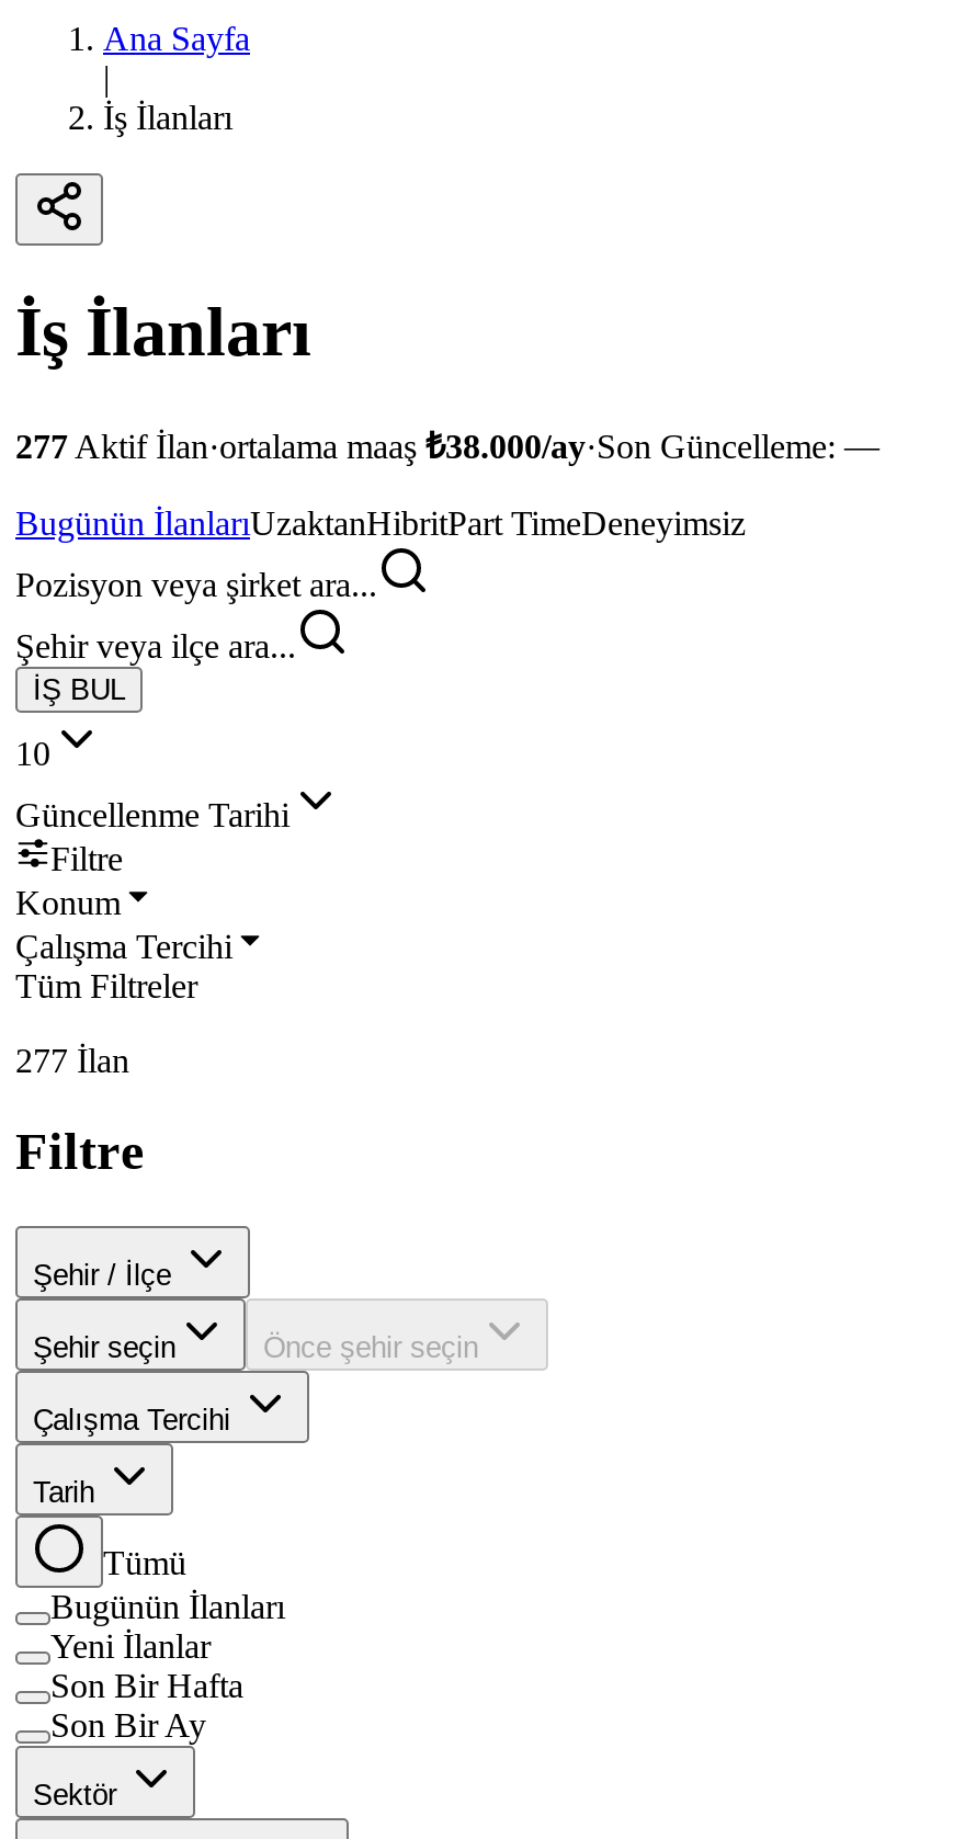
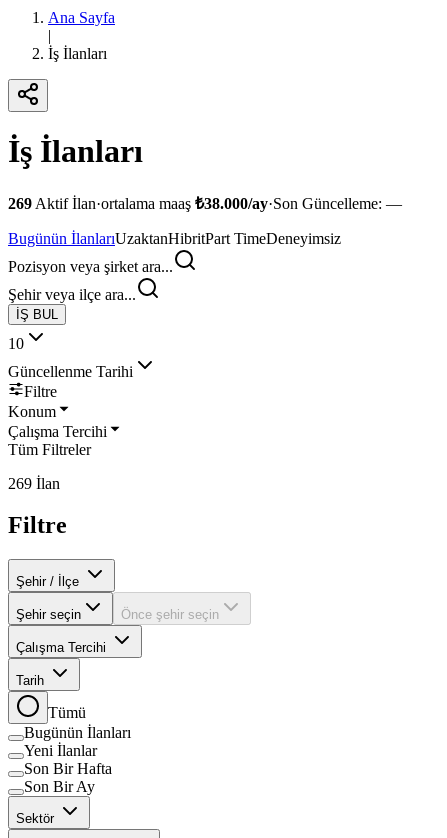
[15,427,879,464] 277 Aktif İlan·ortalama maaş ₺38.000/ay·Son Güncelleme: — -> [8,194,402,211] 269 Aktif İlan·ortalama maaş ₺38.000/ay·Son Güncelleme: —
[15,1041,129,1078] 277 İlan -> [8,474,60,491] 269 İlan

